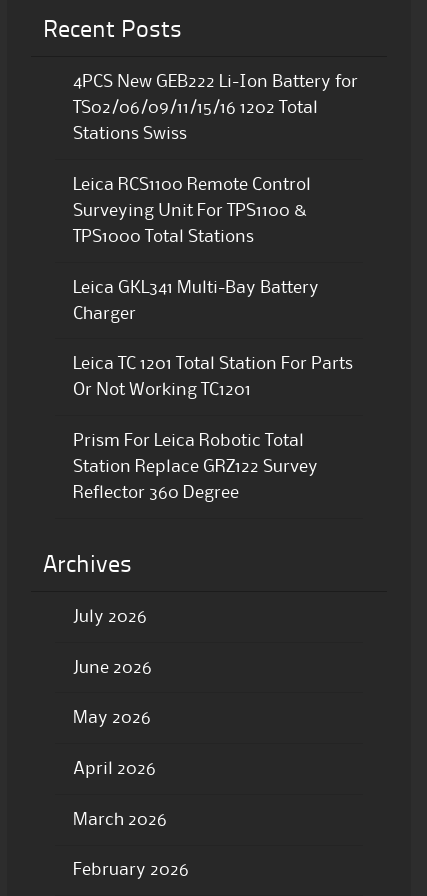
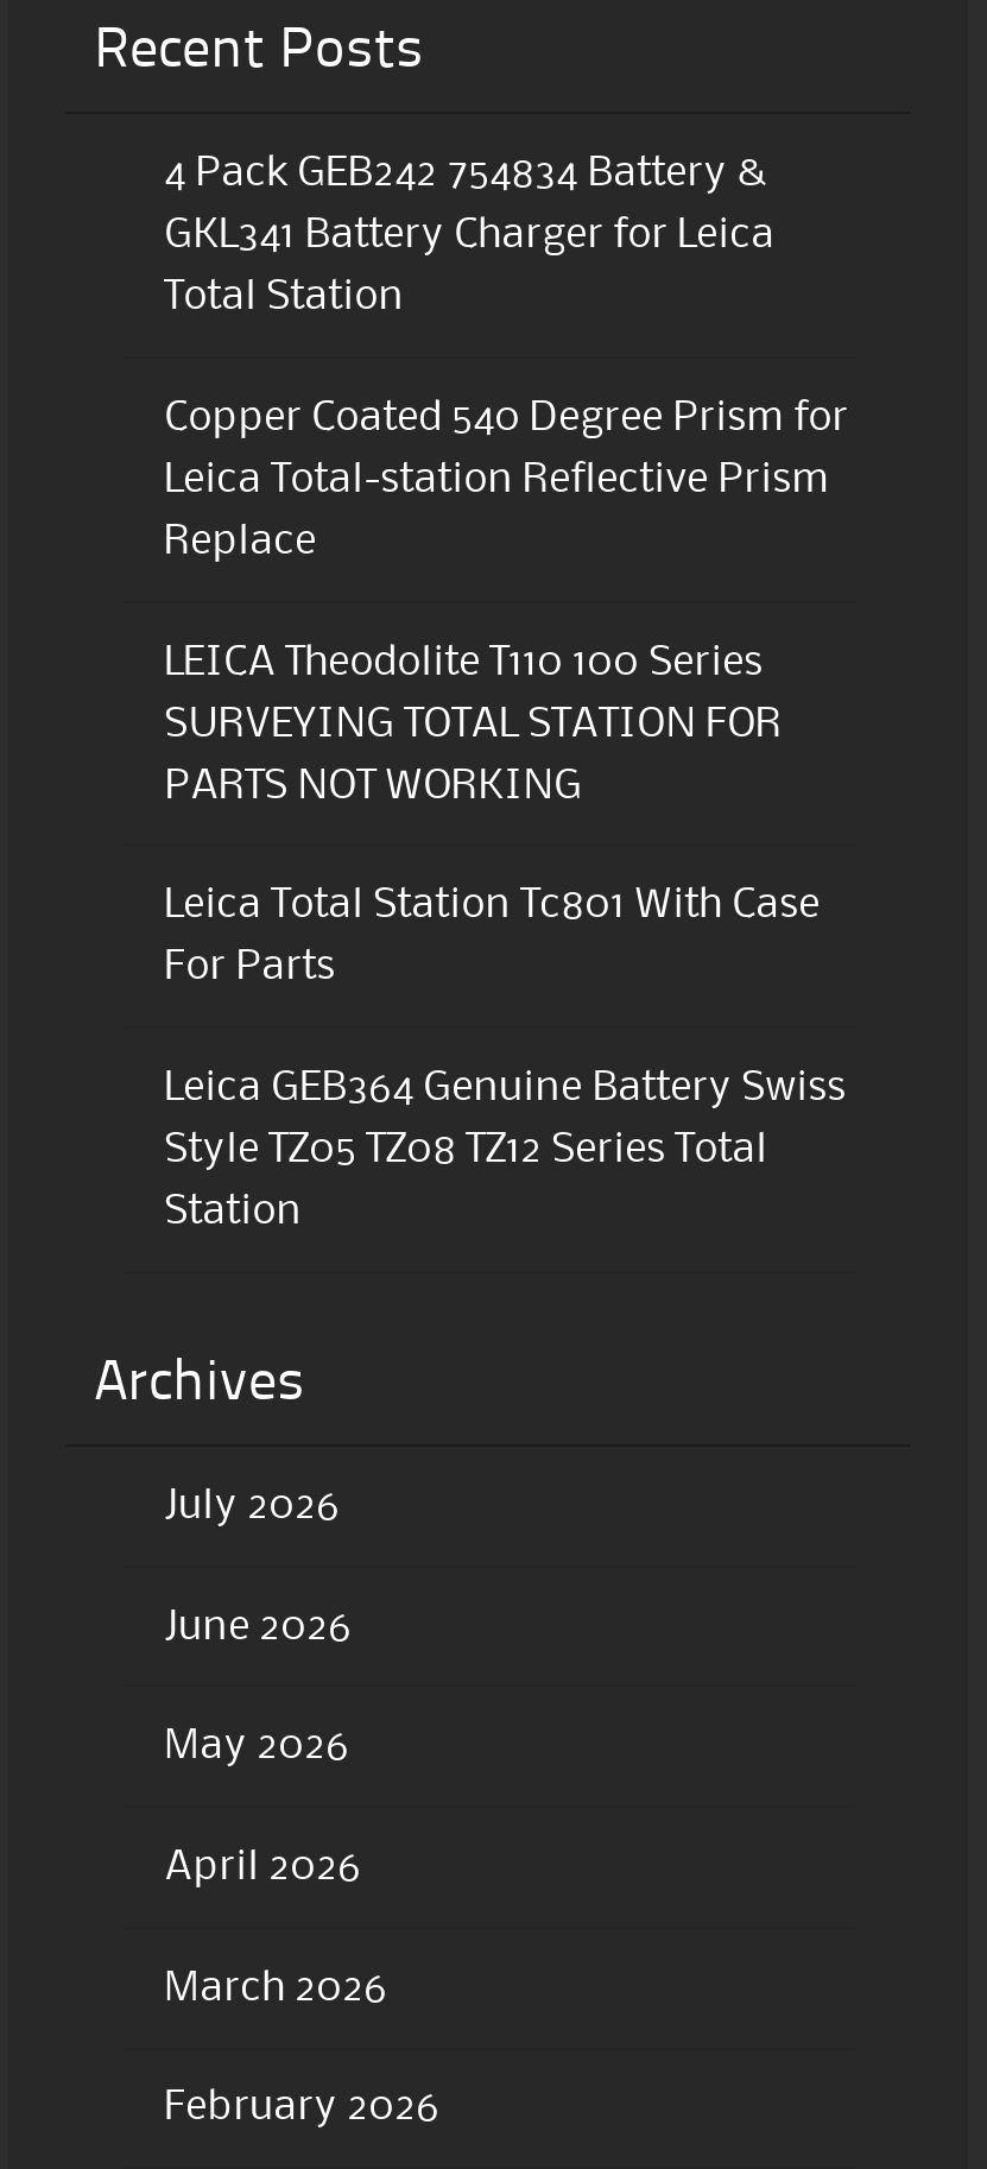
[73,74,358,501] 4PCS New GEB222 Li-Ion Battery for | TS02/06/09/11/15/16 1202 Total | Stations Swiss | Leica RCS1100 Remote Control | Surveying Unit For TPS1100 & | TPS1000 Total Stations | Leica GKL341 Multi-Bay Battery | Charger | Leica TC 1201 Total Station For Parts | Or Not Working TC1201 | Prism For Leica Robotic Total | Station Replace GRZ122 Survey | Reflector 360 Degree -> [164,155,848,1230] 4 Pack GEB242 754834 Battery & | GKL341 Battery Charger for Leica | Total Station | Copper Coated 540 Degree Prism for | Leica Total-station Reflective Prism | Replace | LEICA Theodolite T110 100 Series | SURVEYING TOTAL STATION FOR | PARTS NOT WORKING | Leica Total Station Tc801 With Case | For Parts | Leica GEB364 Genuine Battery Swiss | Style TZ05 TZ08 TZ12 Series Total | Station

